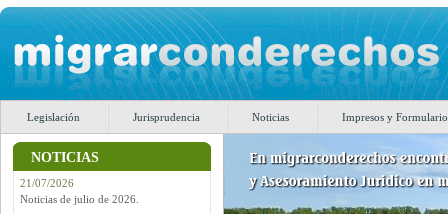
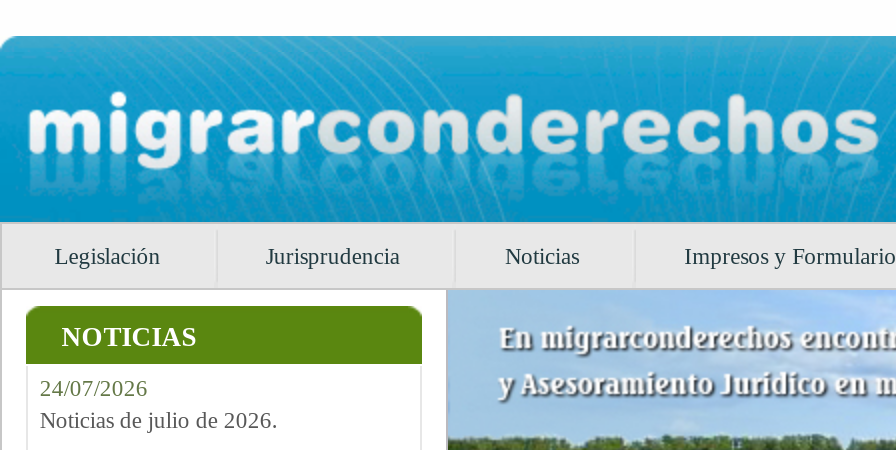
[20,177,74,189] 21/07/2026 -> [40,375,148,399] 24/07/2026

